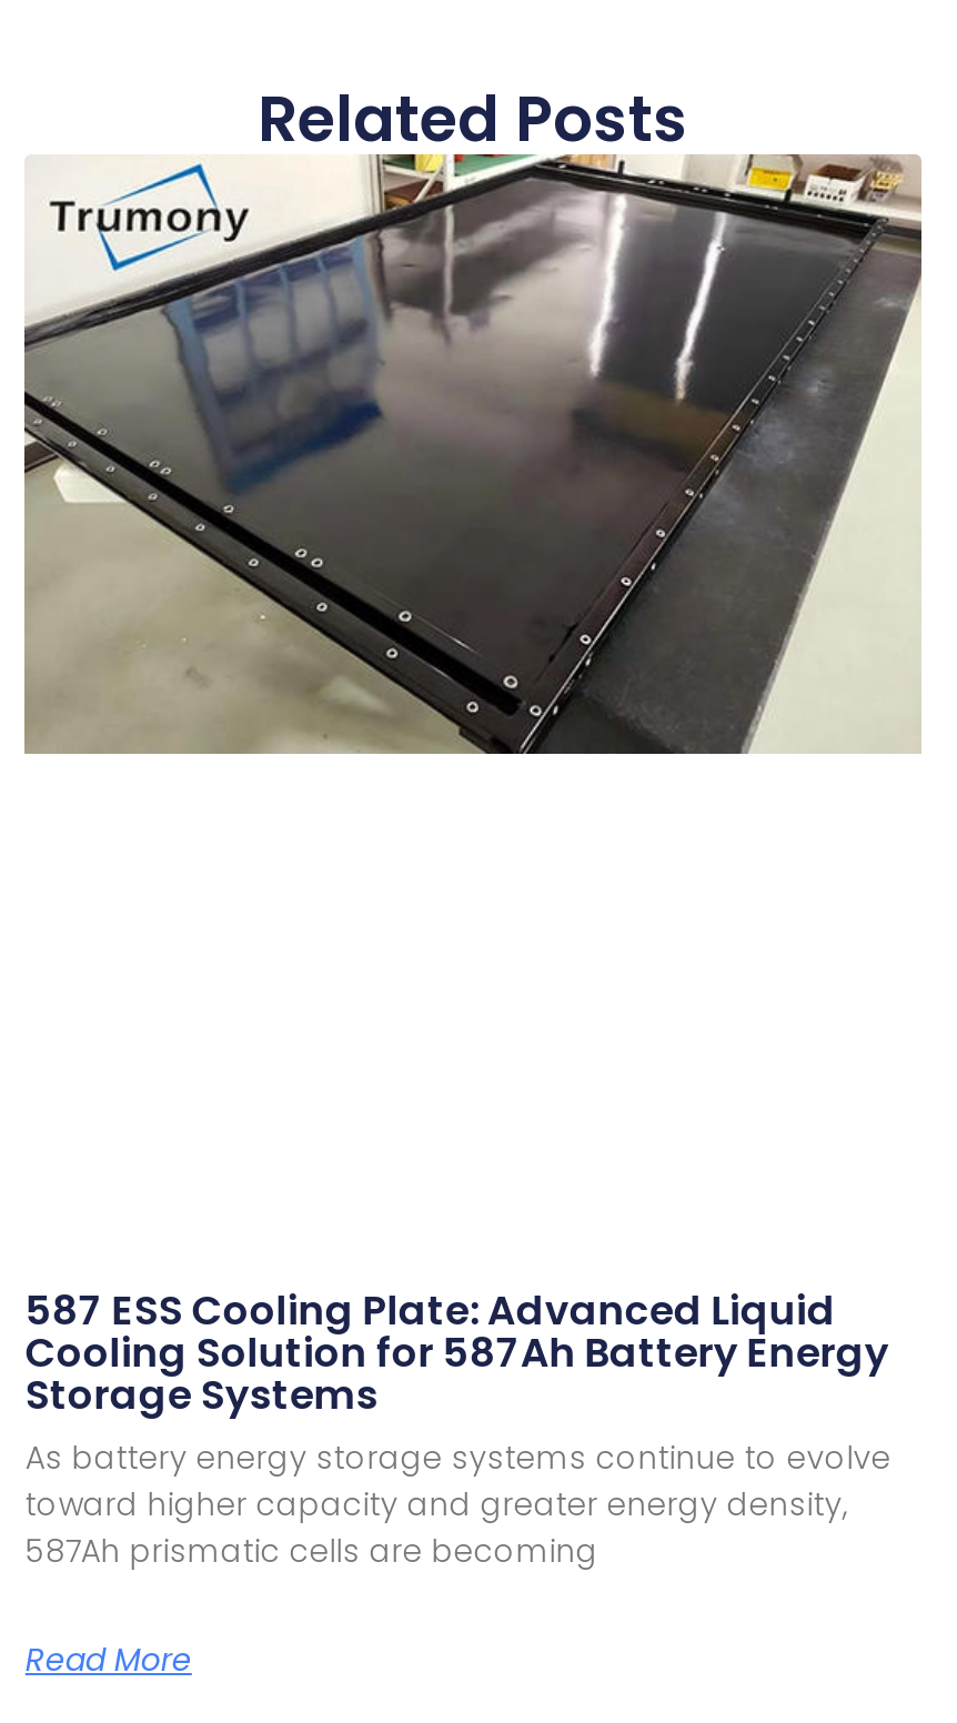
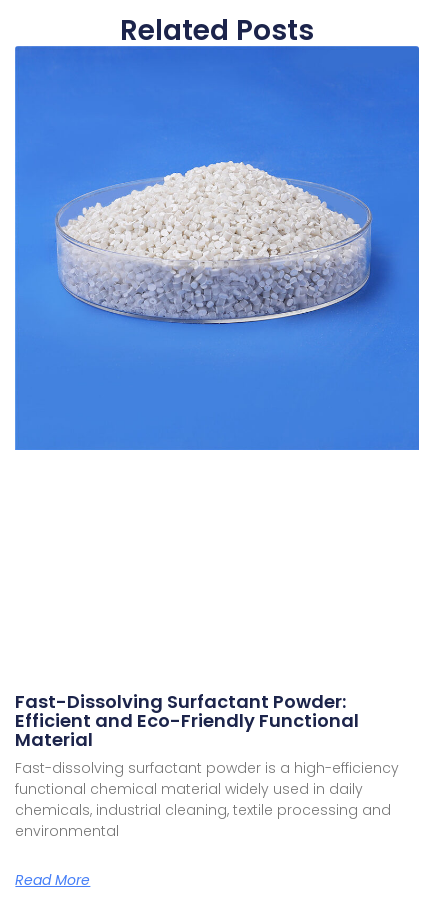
[22,152,924,758] [image] -> [14,45,420,451] [image]
[25,1283,891,1574] 587 ESS Cooling Plate: Advanced Liquid | Cooling Solution for 587Ah Battery Energy | Storage Systems | As battery energy storage systems continue to evolve | toward higher capacity and greater energy density, | 587Ah prismatic cells are becoming -> [15,689,399,841] Fast-Dissolving Surfactant Powder: | Efficient and Eco-Friendly Functional | Material | Fast-dissolving surfactant powder is a high-efficiency | functional chemical material widely used in daily | chemicals, industrial cleaning, textile processing and | environmental

